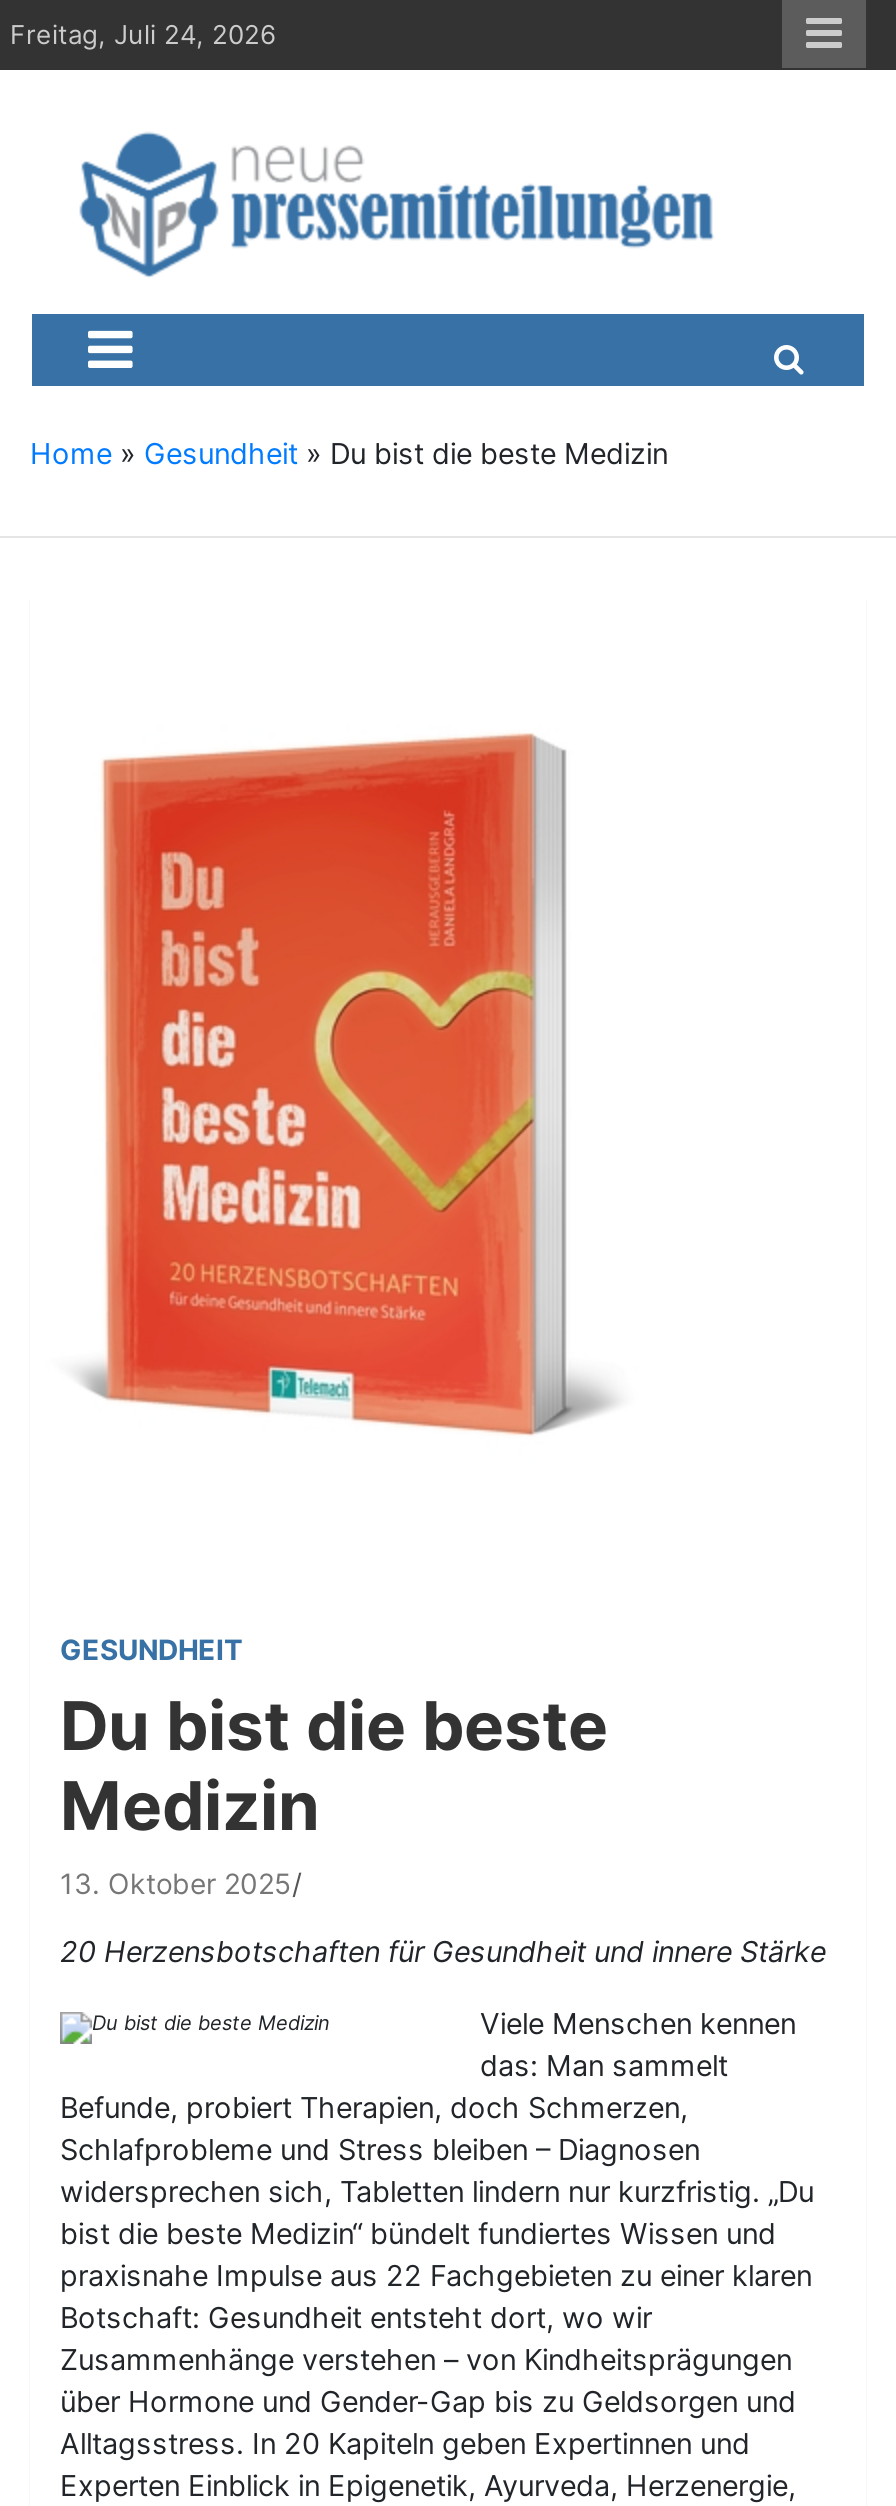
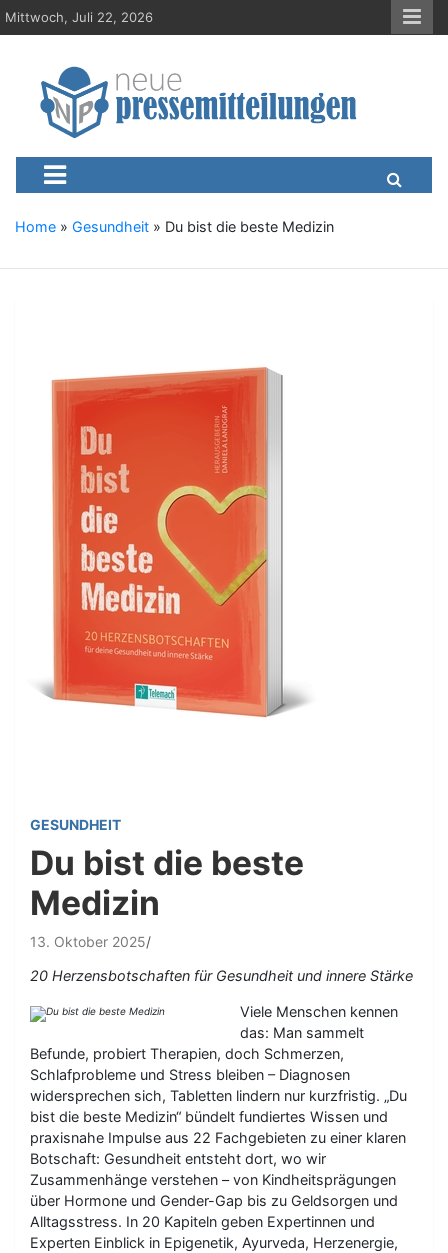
[10,18,276,50] Freitag, Juli 24, 2026 -> [5,9,153,25] Mittwoch, Juli 22, 2026

